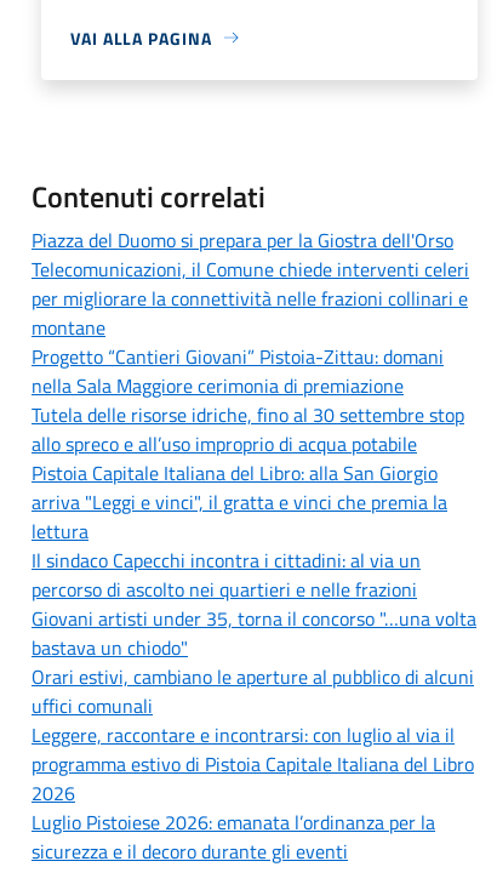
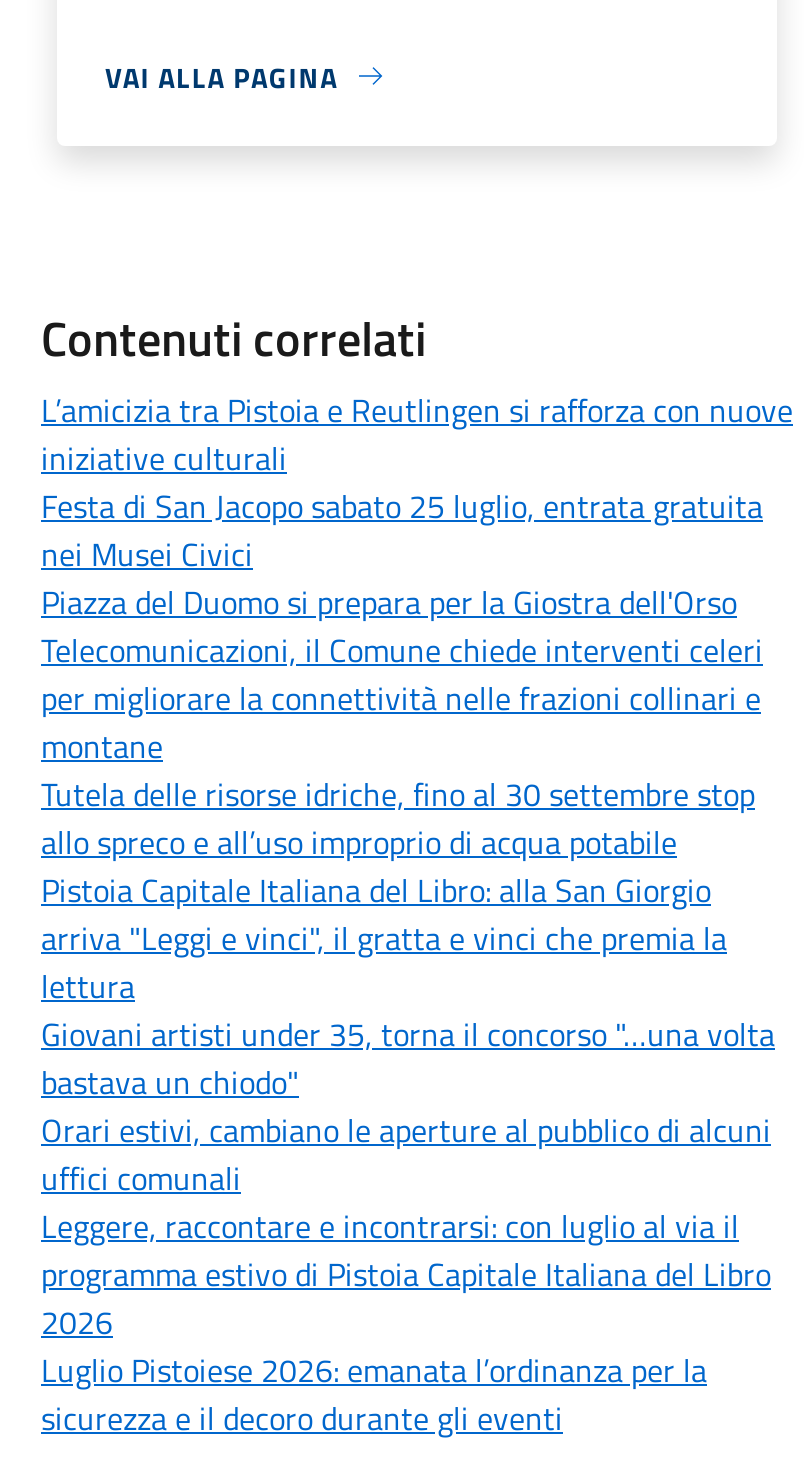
none -> [41,385,793,577] L’amicizia tra Pistoia e Reutlingen si rafforza con nuove | iniziative culturali | Festa di San Jacopo sabato 25 luglio, entrata gratuita | nei Musei Civici
moved [32,225,469,342] -> [41,577,763,769]: Piazza del Duomo si prepara per la Giostra dell'Orso | Telecomunicazioni, il Comune chiede interventi celeri | per migliorare la connettività nelle frazioni collinari e | montane
[32,342,444,400] Progetto “Cantieri Giovani” Pistoia-Zittau: domani | nella Sala Maggiore cerimonia di premiazione -> none
moved [32,400,464,545] -> [41,769,755,1009]: Tutela delle risorse idriche, fino al 30 settembre stop | allo spreco e all’uso improprio di acqua potabile | Pistoia Capitale Italiana del Libro: alla San Giorgio | arriva "Leggi e vinci", il gratta e vinci che premia la | lettura
[32,545,421,604] Il sindaco Capecchi incontra i cittadini: al via un | percorso di ascolto nei quartieri e nelle frazioni -> none

